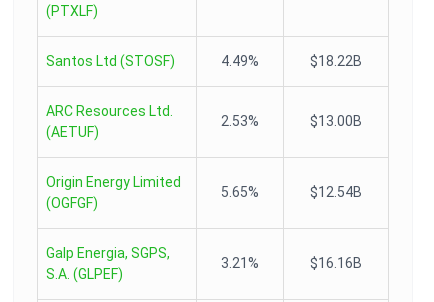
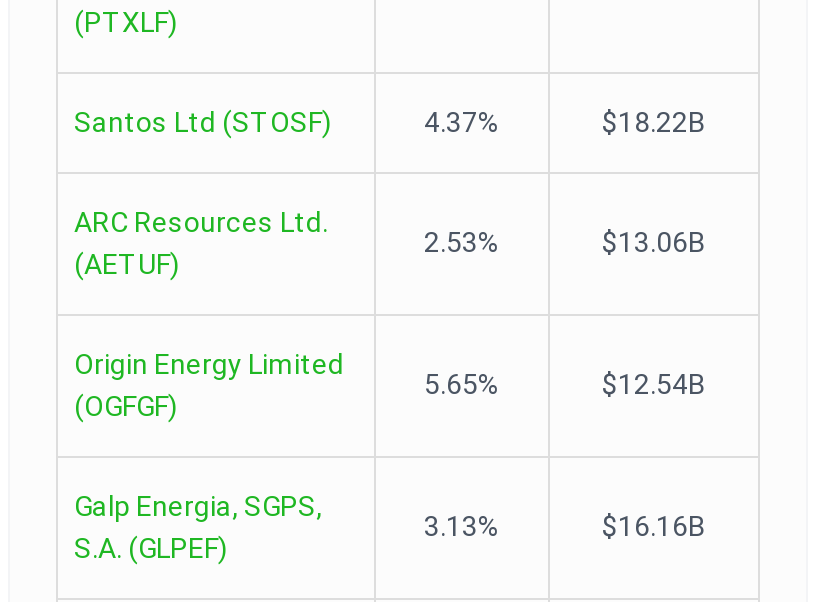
[221,53,259,69] 4.49% -> [424,106,500,138] 4.37%
[310,113,362,129] $13.00B -> [602,226,706,258] $13.06B
[221,255,259,271] 3.21% -> [424,510,500,542] 3.13%

